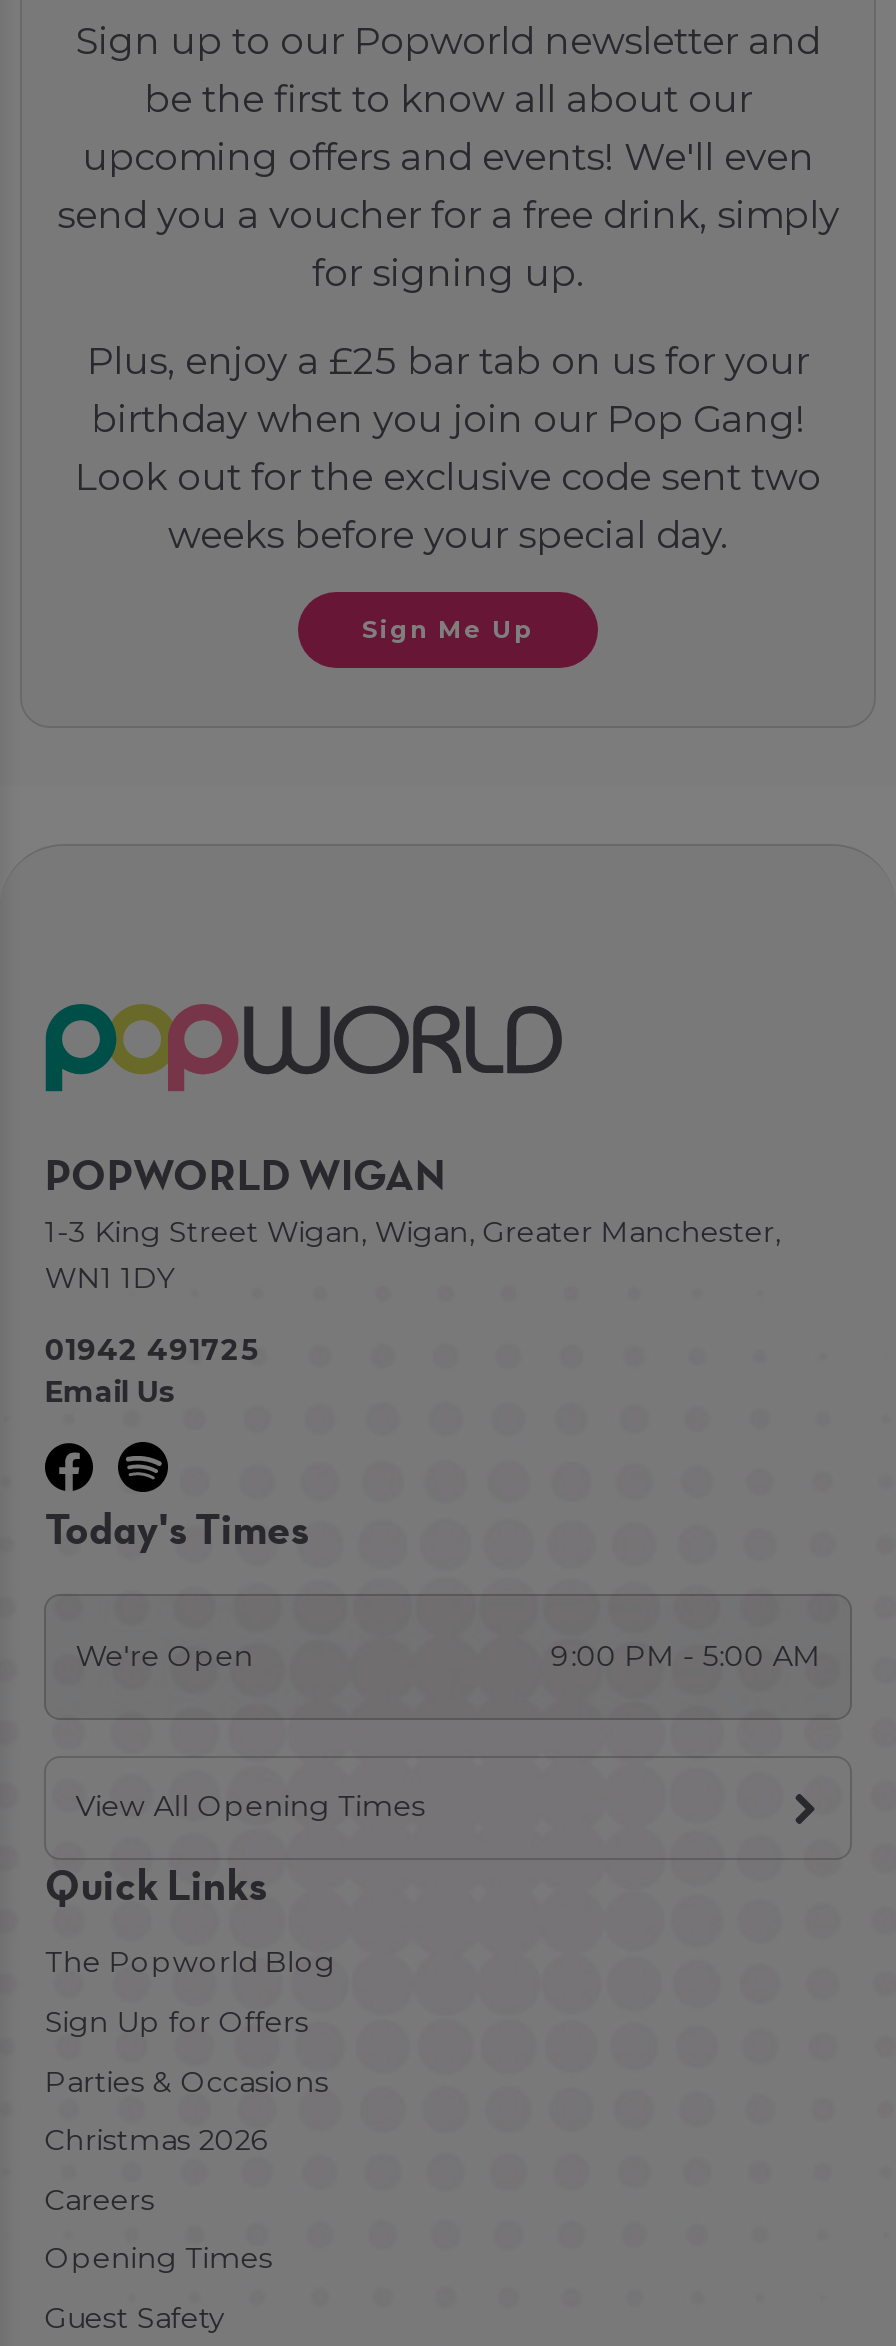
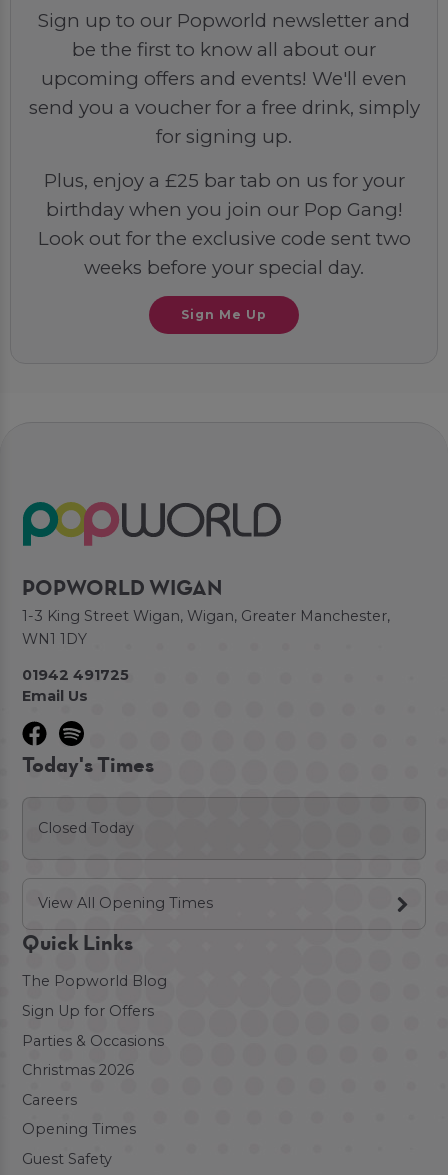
[76,1638,820,1674] We're Open | 9:00 PM - 5:00 AM -> [38,819,134,837] Closed Today

